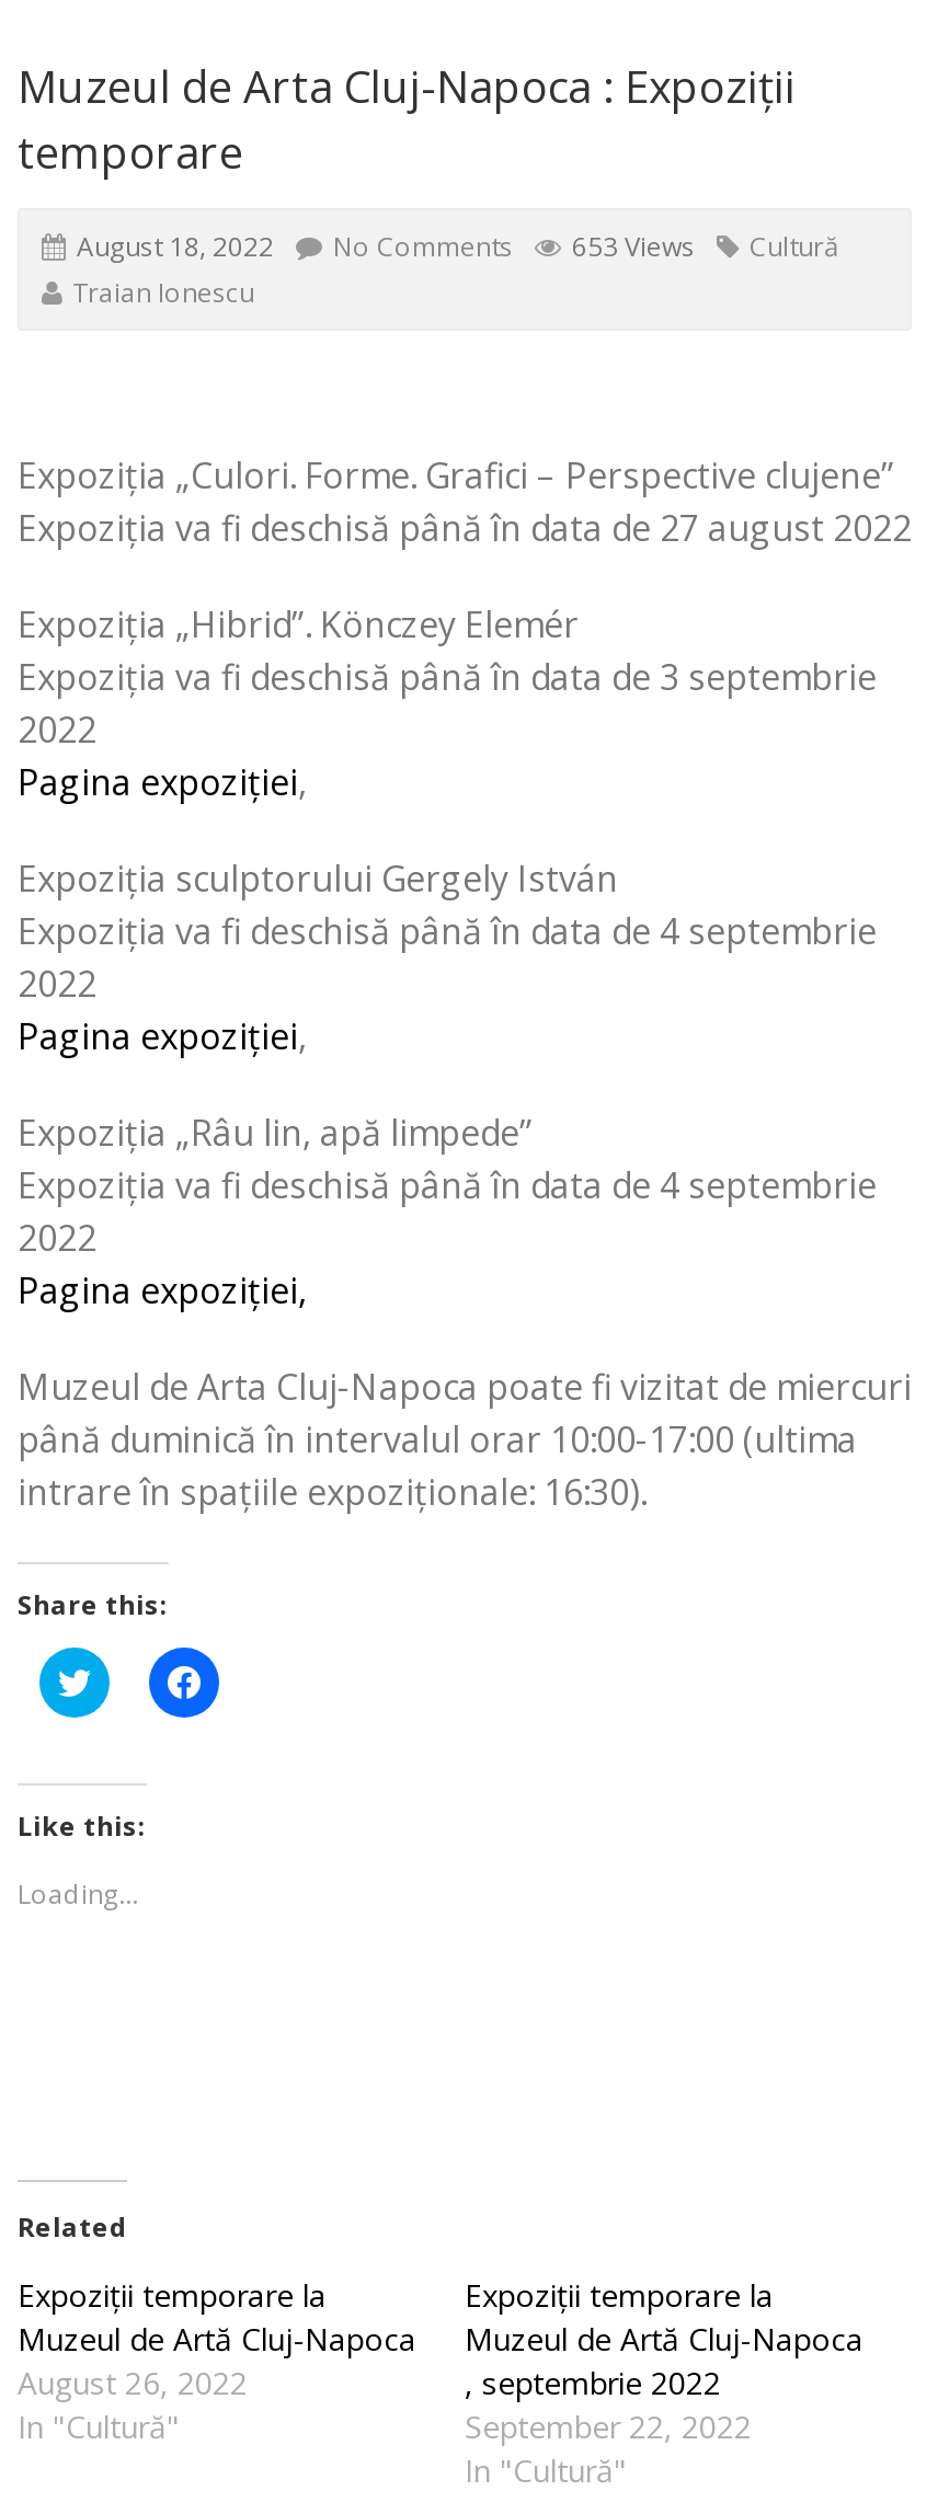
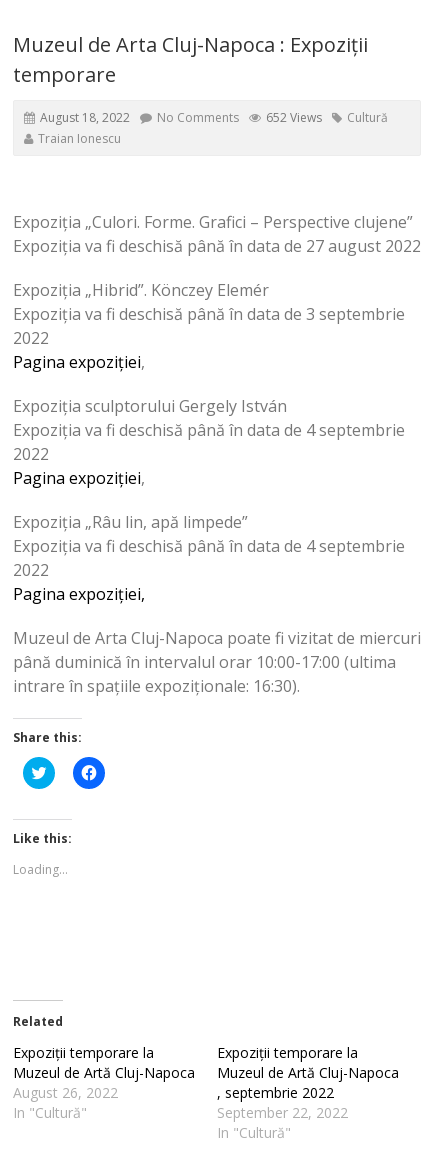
[77,228,839,265] August 18, 2022 No Comments 653 Views Cultură -> [40,109,388,126] August 18, 2022 No Comments 652 Views Cultură

